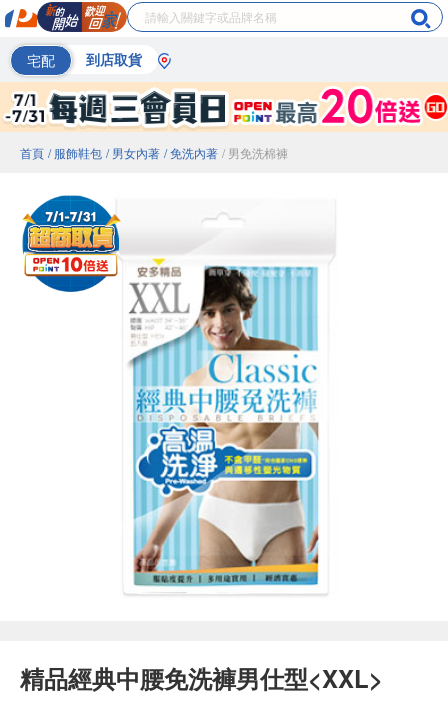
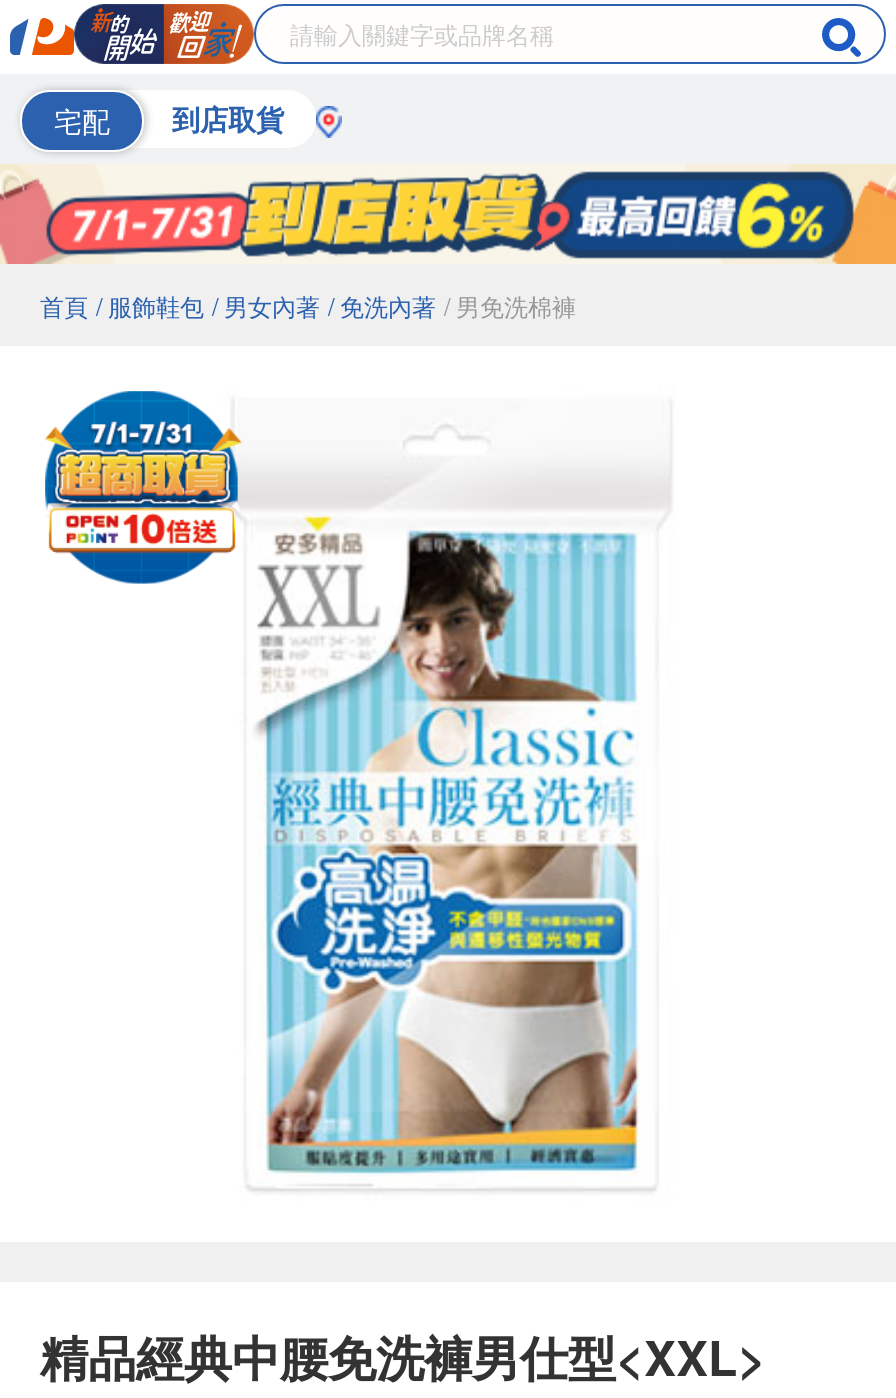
[3,83,445,131] [image] -> [6,168,890,264] [image]

